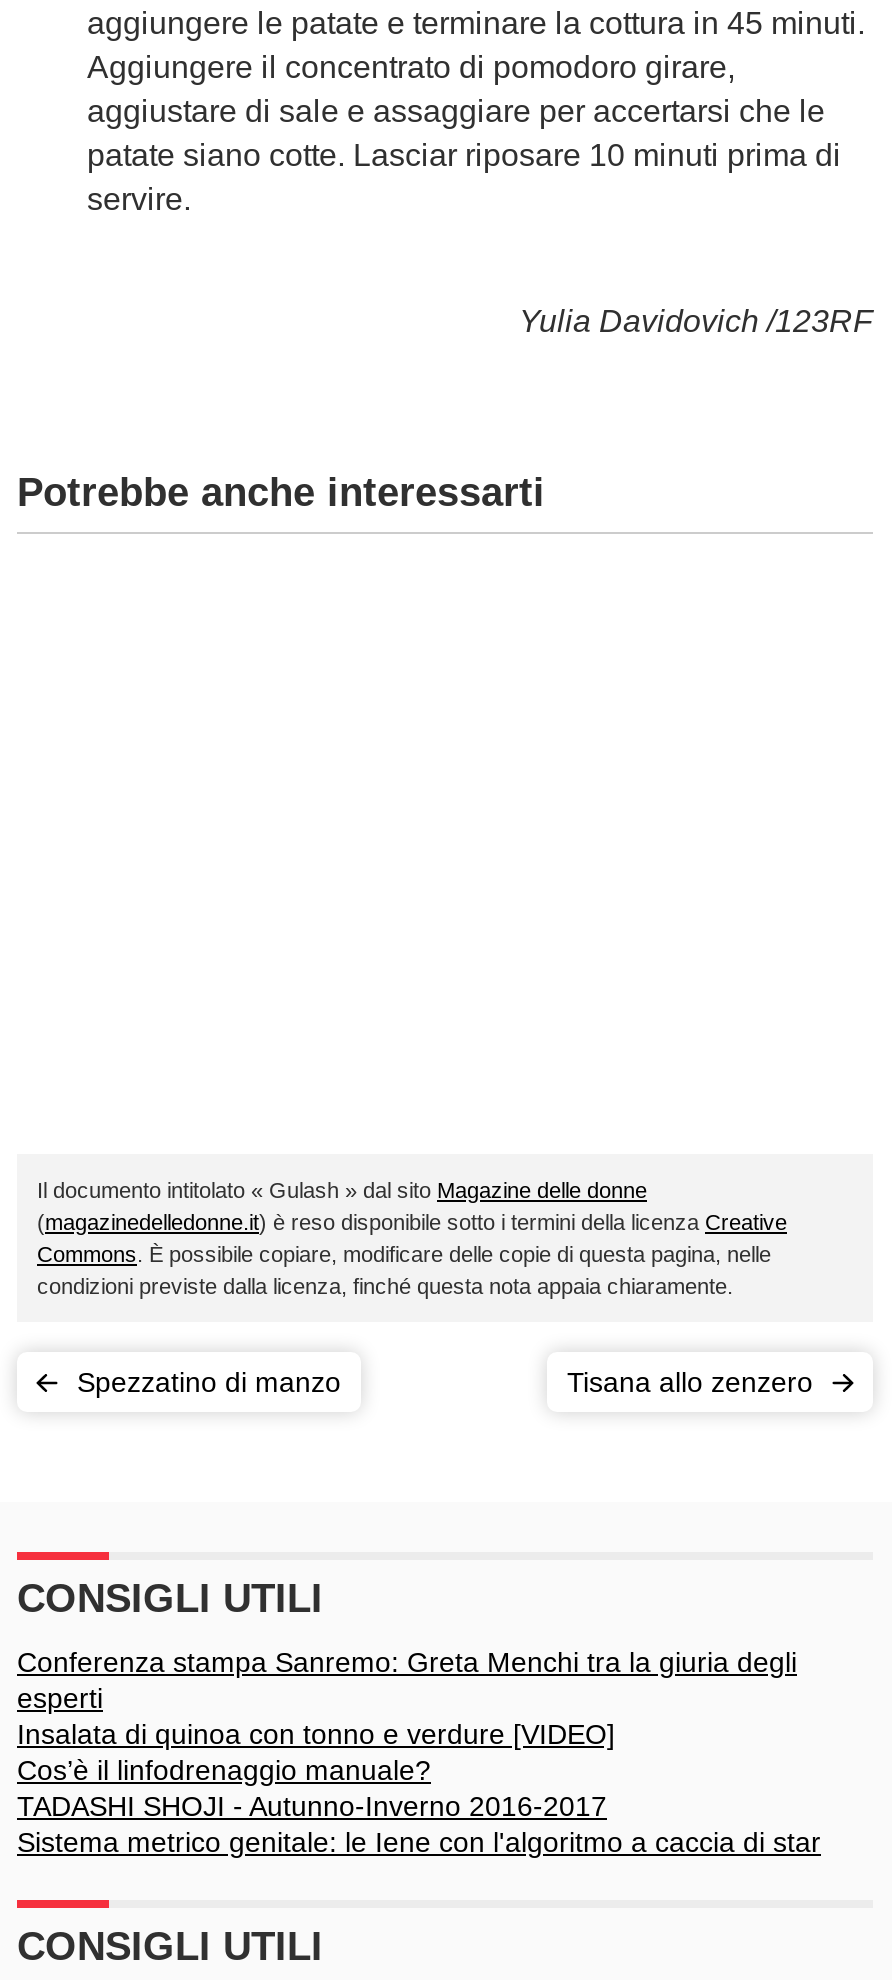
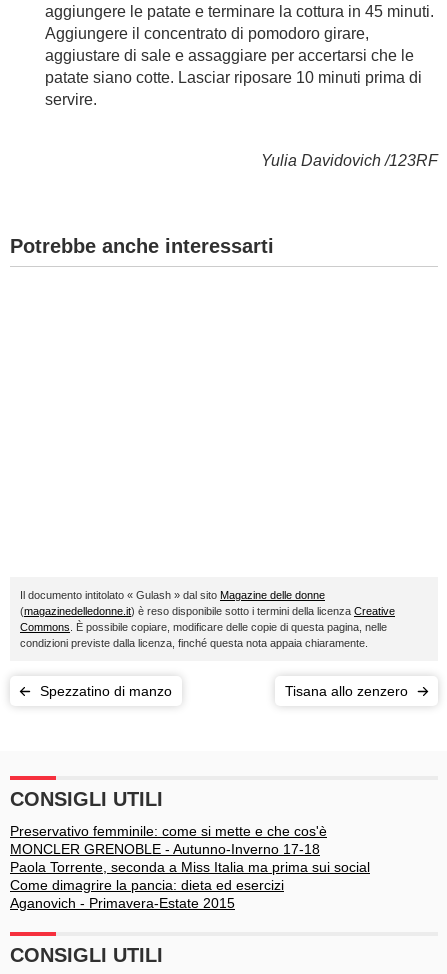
[17,1646,821,1858] Conferenza stampa Sanremo: Greta Menchi tra la giuria degli | esperti | Insalata di quinoa con tonno e verdure [VIDEO] | Cos’è il linfodrenaggio manuale? | TADASHI SHOJI - Autunno-Inverno 2016-2017 | Sistema metrico genitale: le Iene con l'algoritmo a caccia di star -> [10,823,370,911] Preservativo femminile: come si mette e che cos'è | MONCLER GRENOBLE - Autunno-Inverno 17-18 | Paola Torrente, seconda a Miss Italia ma prima sui social | Come dimagrire la pancia: dieta ed esercizi | Aganovich - Primavera-Estate 2015

